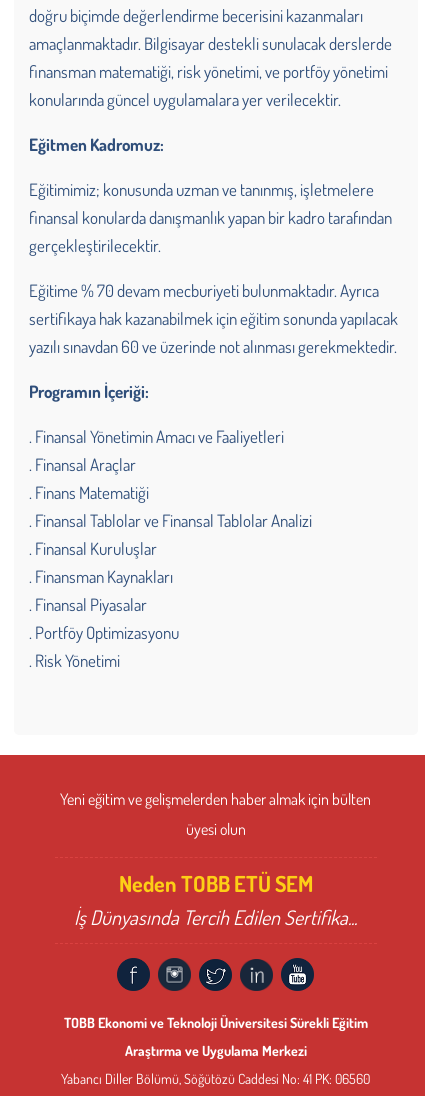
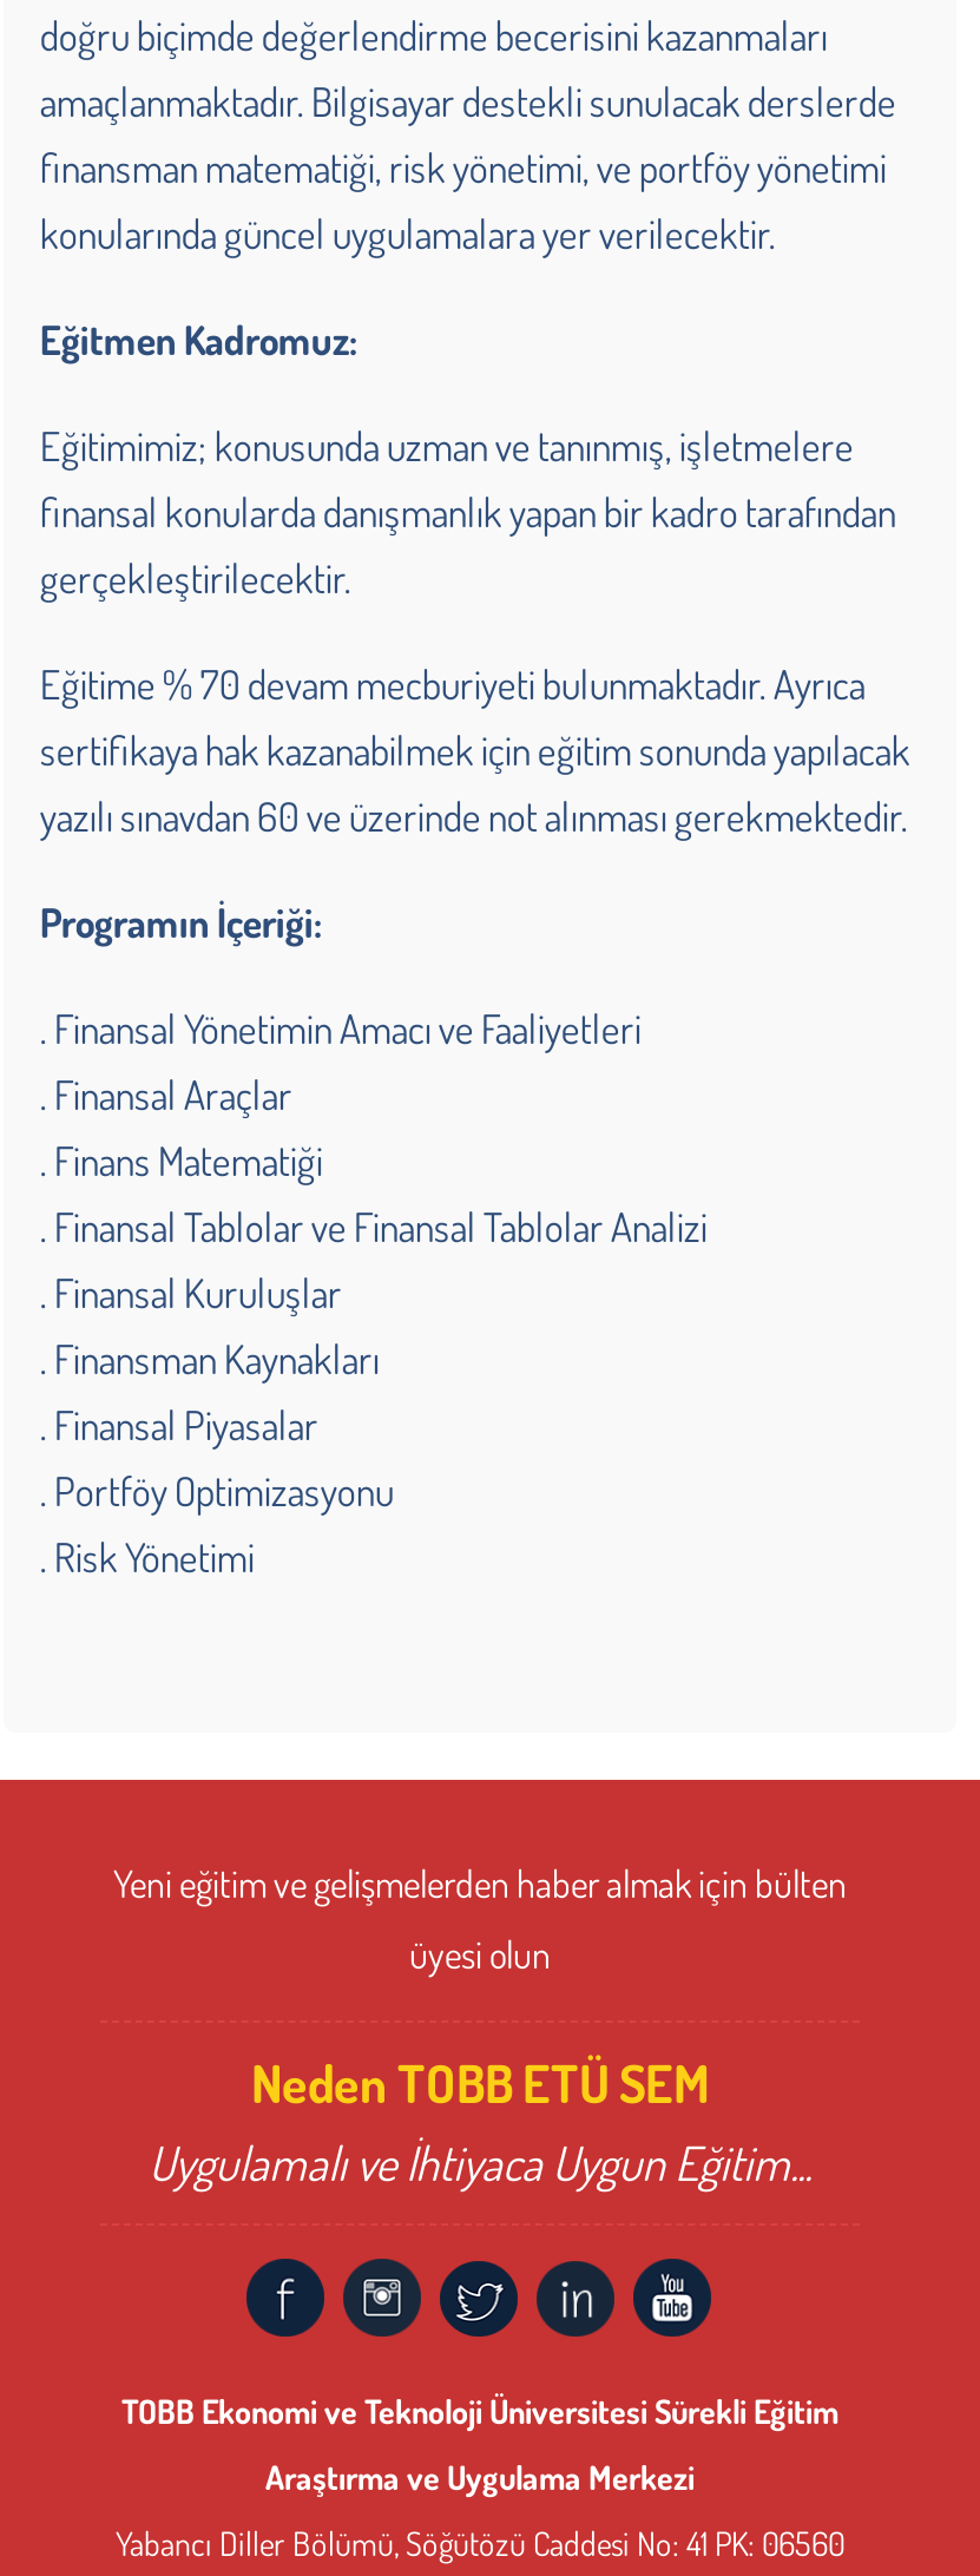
[74,904,357,930] İş Dünyasında Tercih Edilen Sertifika... -> [149,2131,811,2193] Uygulamalı ve İhtiyaca Uygun Eğitim...

